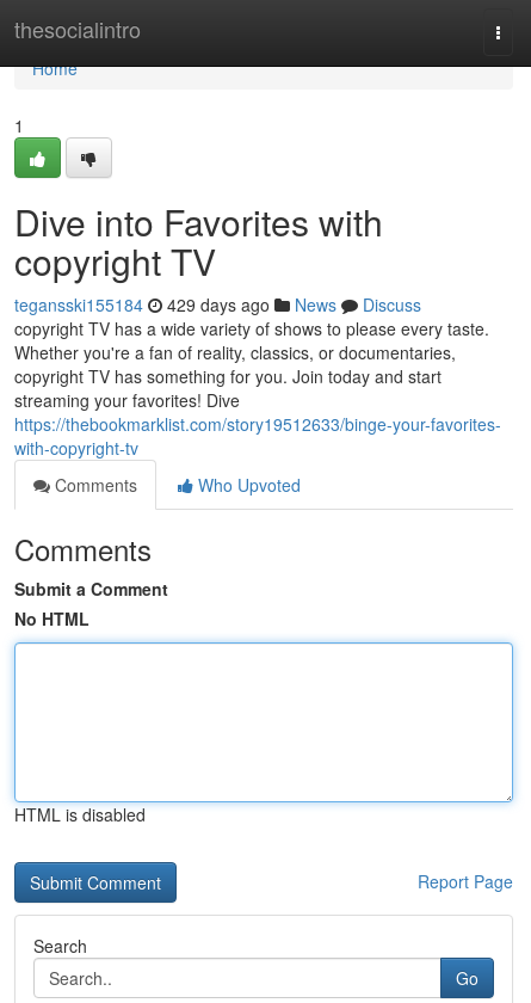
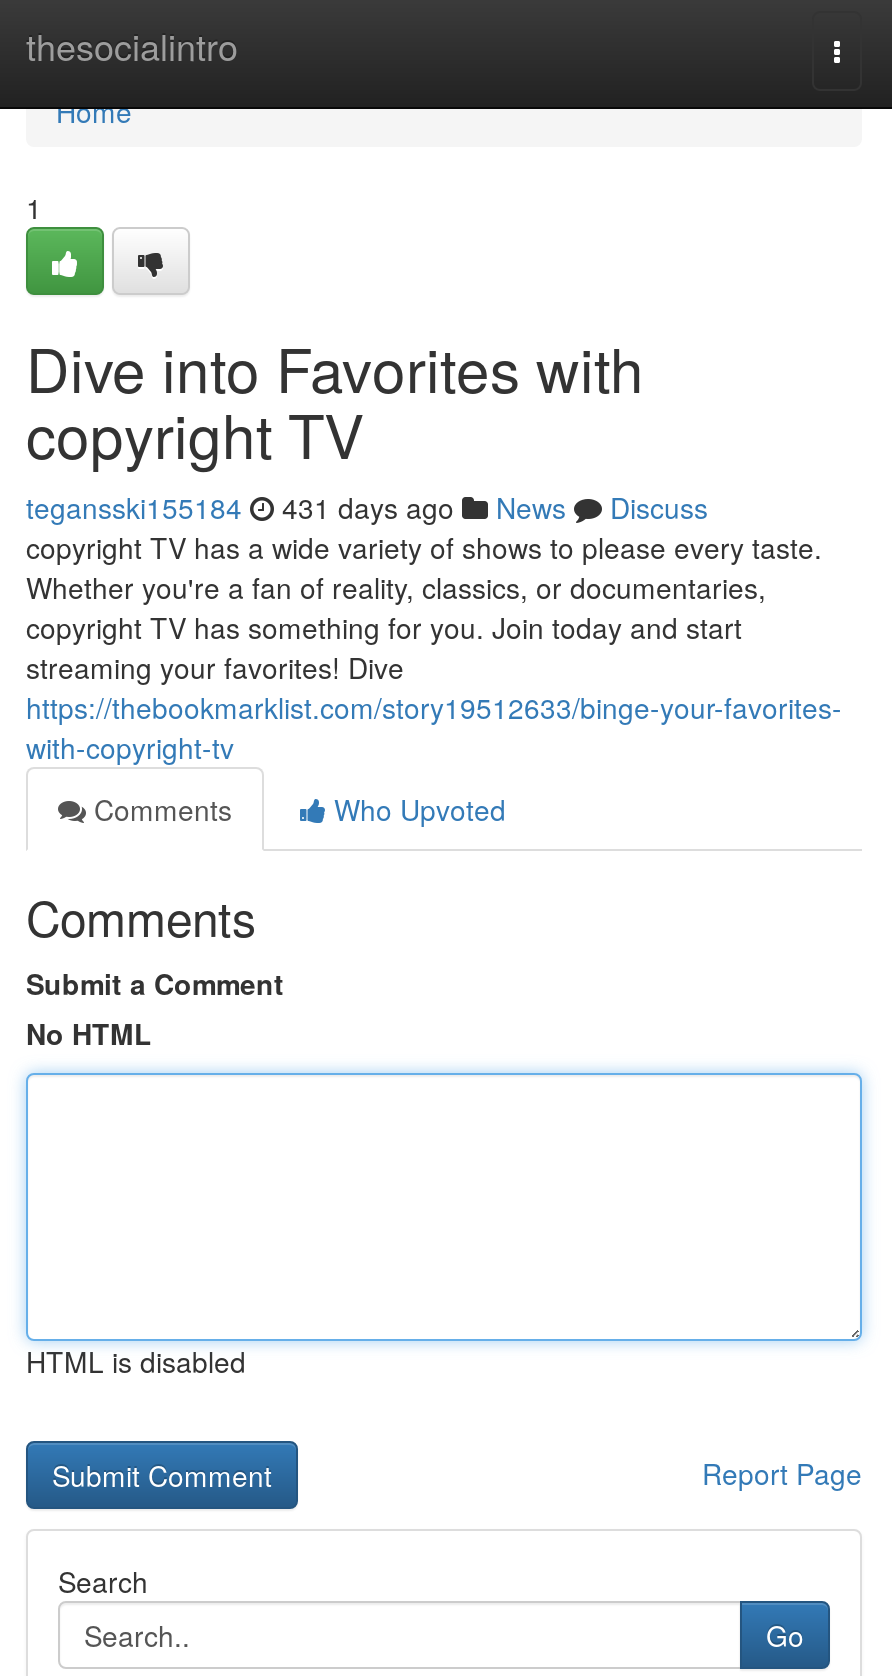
[14,293,421,316] tegansski155184 429 days ago News Discuss -> [26,487,708,527] tegansski155184 431 days ago News Discuss

